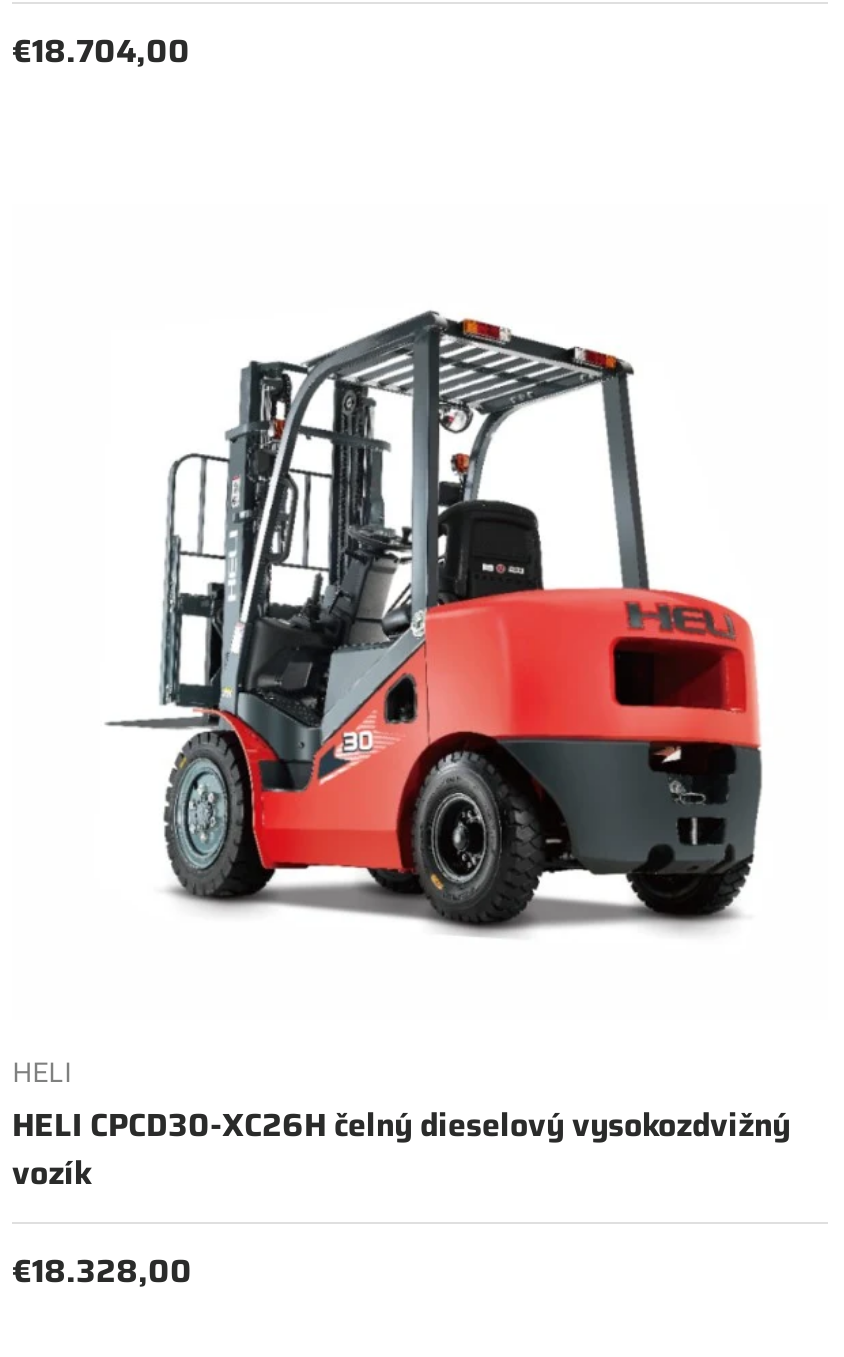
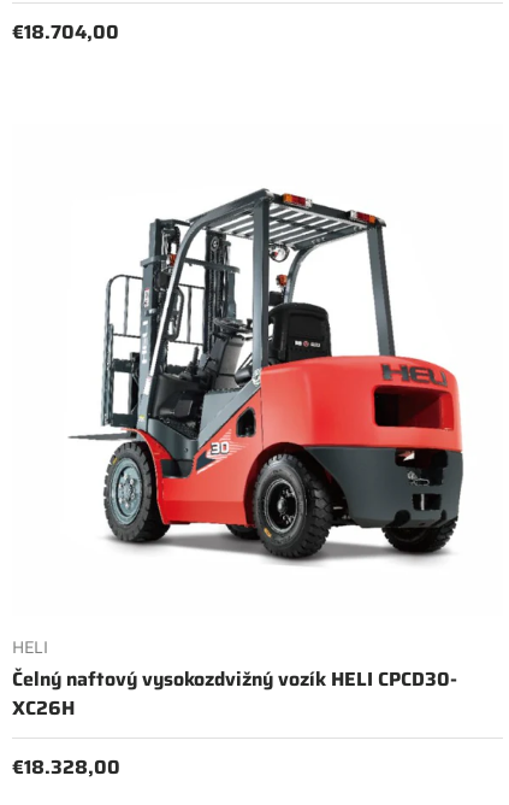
[12,1101,790,1199] HELI CPCD30-XC26H čelný dieselový vysokozdvižný | vozík -> [12,664,457,724] Čelný naftový vysokozdvižný vozík HELI CPCD30- | XC26H

